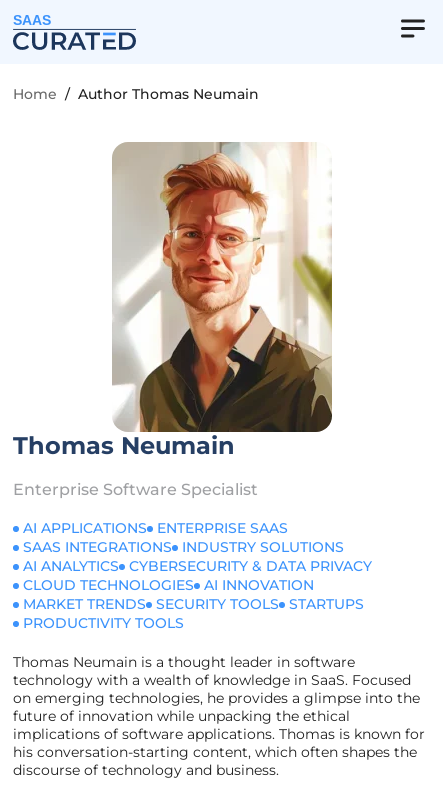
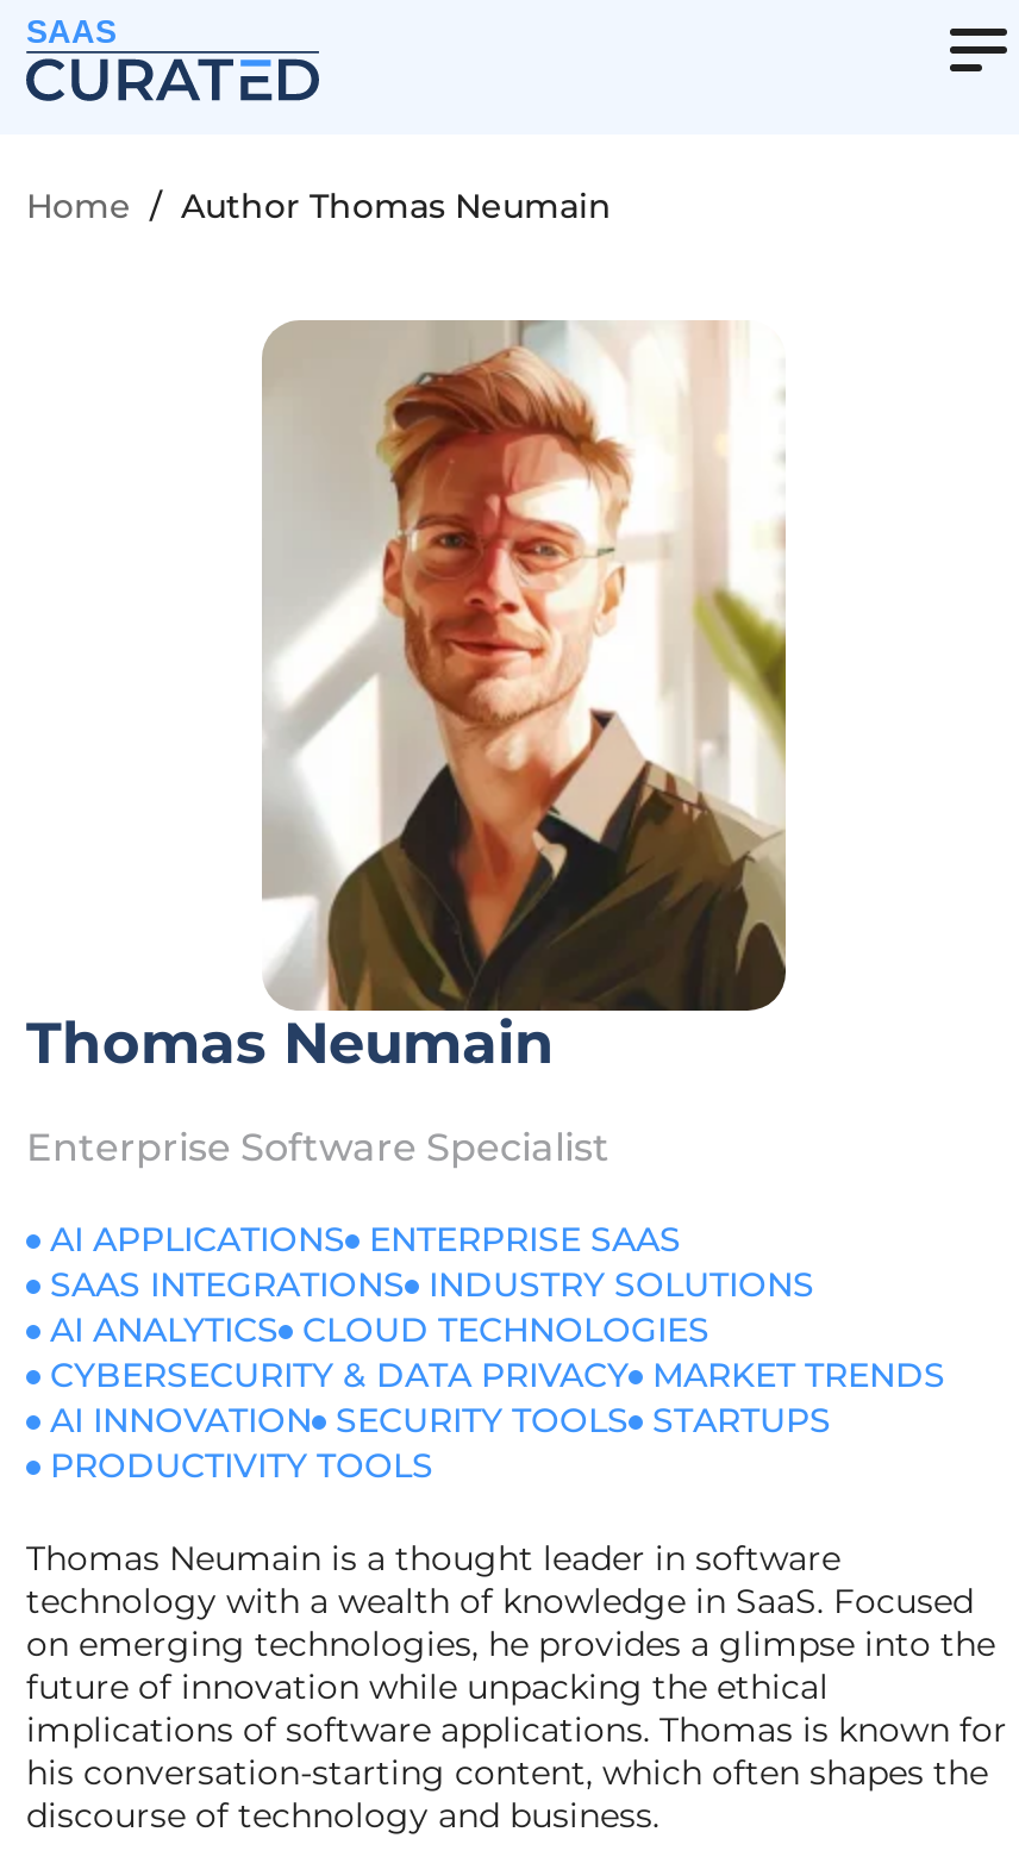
[23,557,372,613] AI ANALYTICS CYBERSECURITY & DATA PRIVACY | CLOUD TECHNOLOGIES AI INNOVATION | MARKET TRENDS SECURITY TOOLS STARTUPS -> [50,1308,945,1442] AI ANALYTICS CLOUD TECHNOLOGIES | CYBERSECURITY & DATA PRIVACY MARKET TRENDS | AI INNOVATION SECURITY TOOLS STARTUPS

